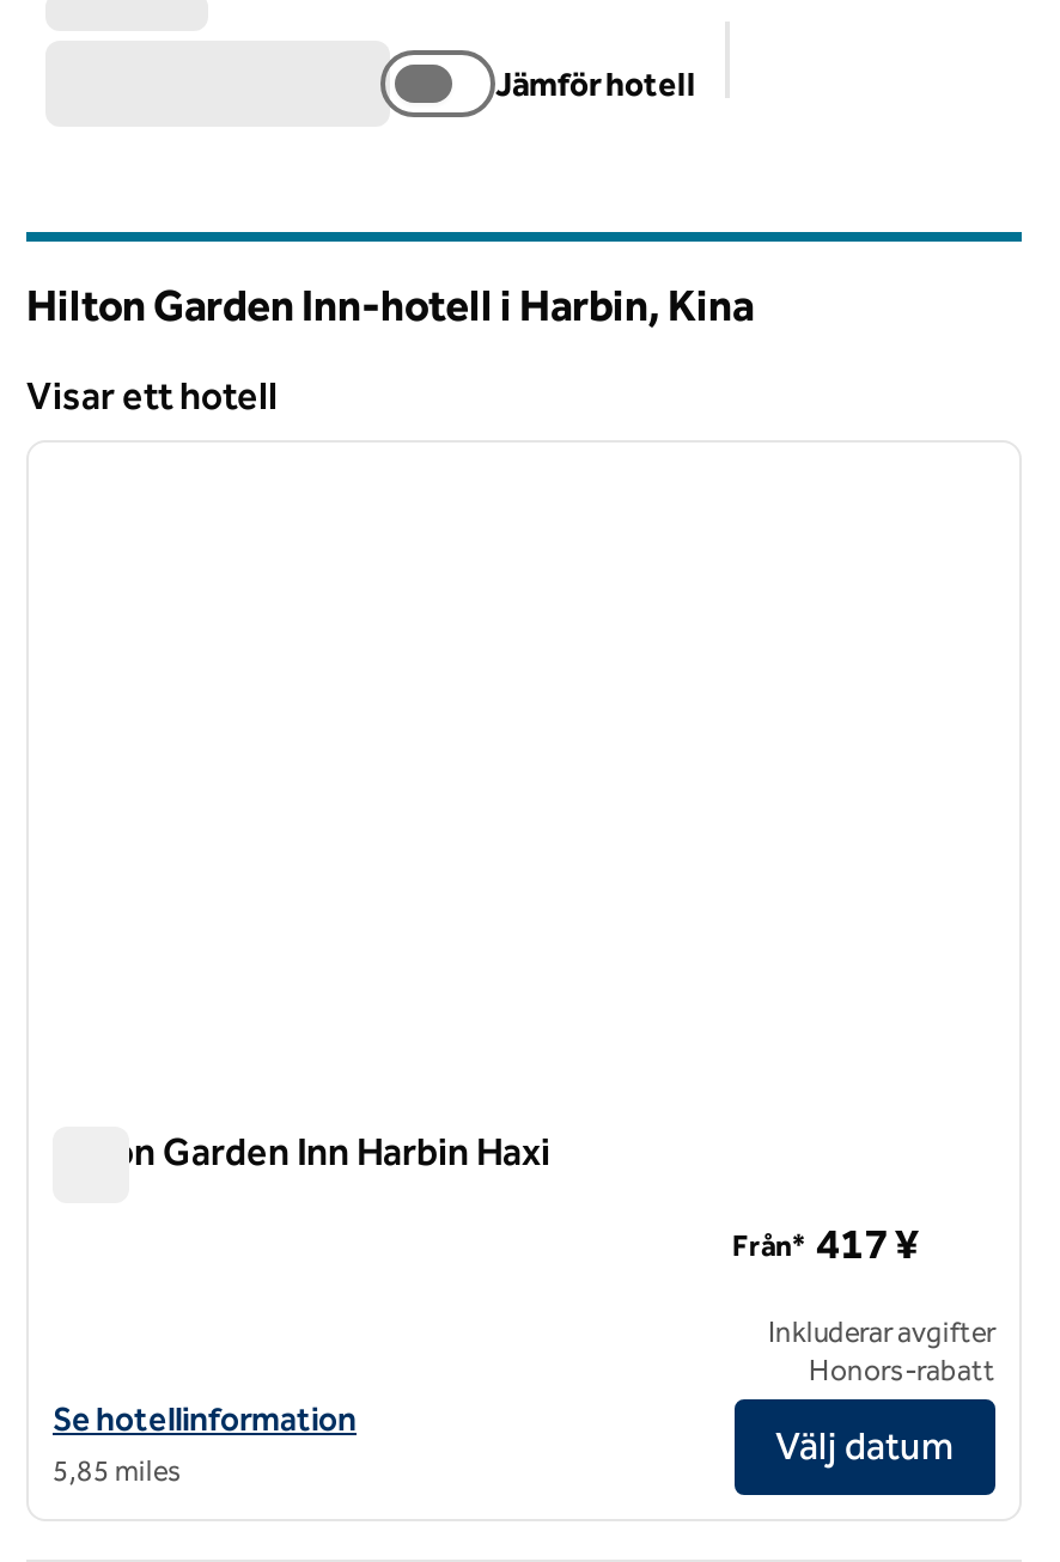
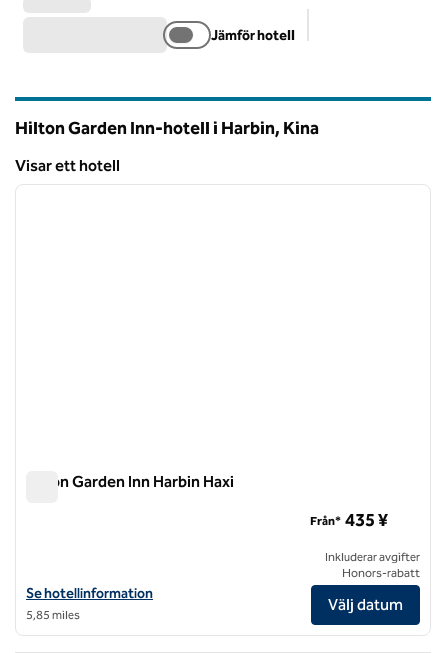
[732,1219,919,1271] Från* 417 ¥ -> [310,509,388,531] Från* 435 ¥

